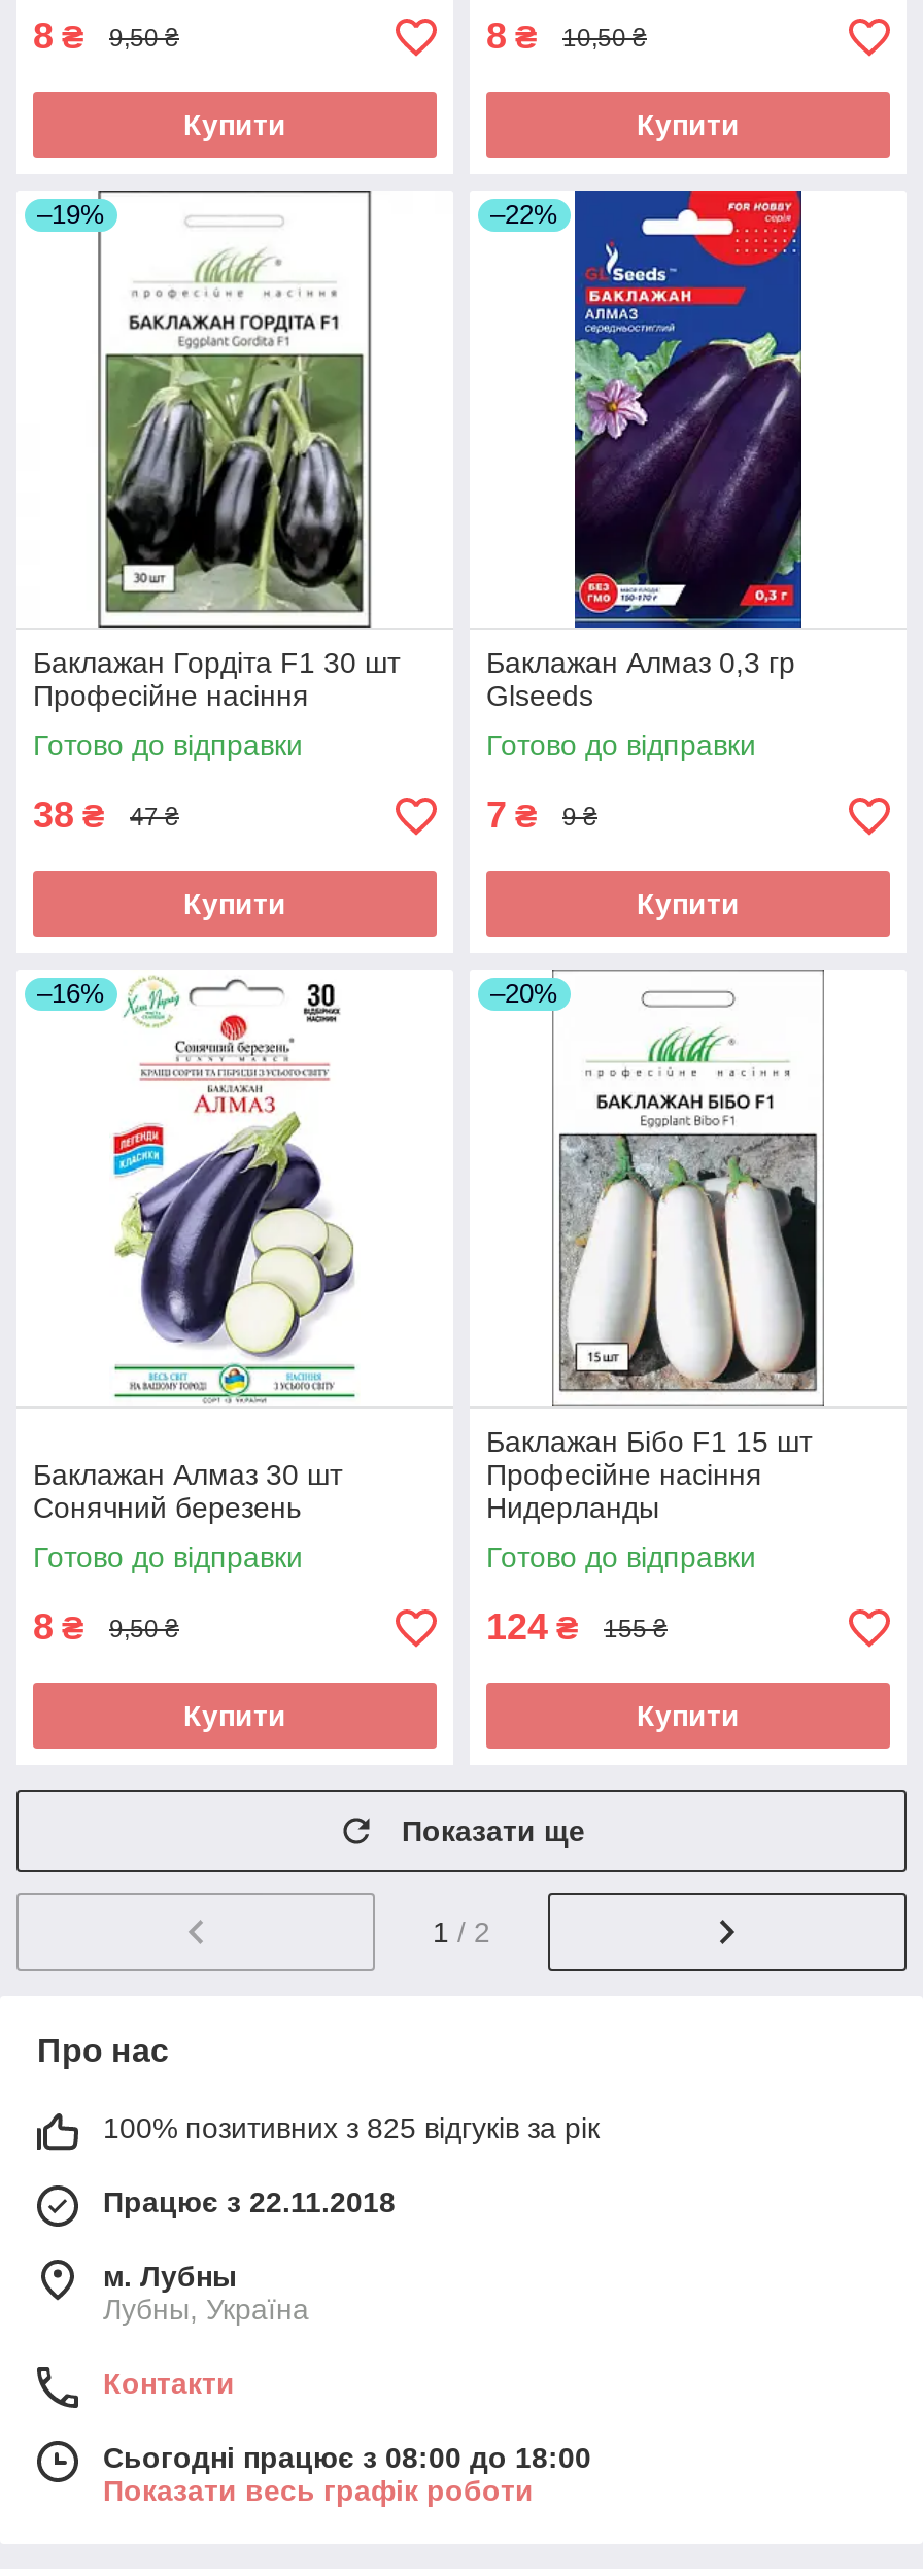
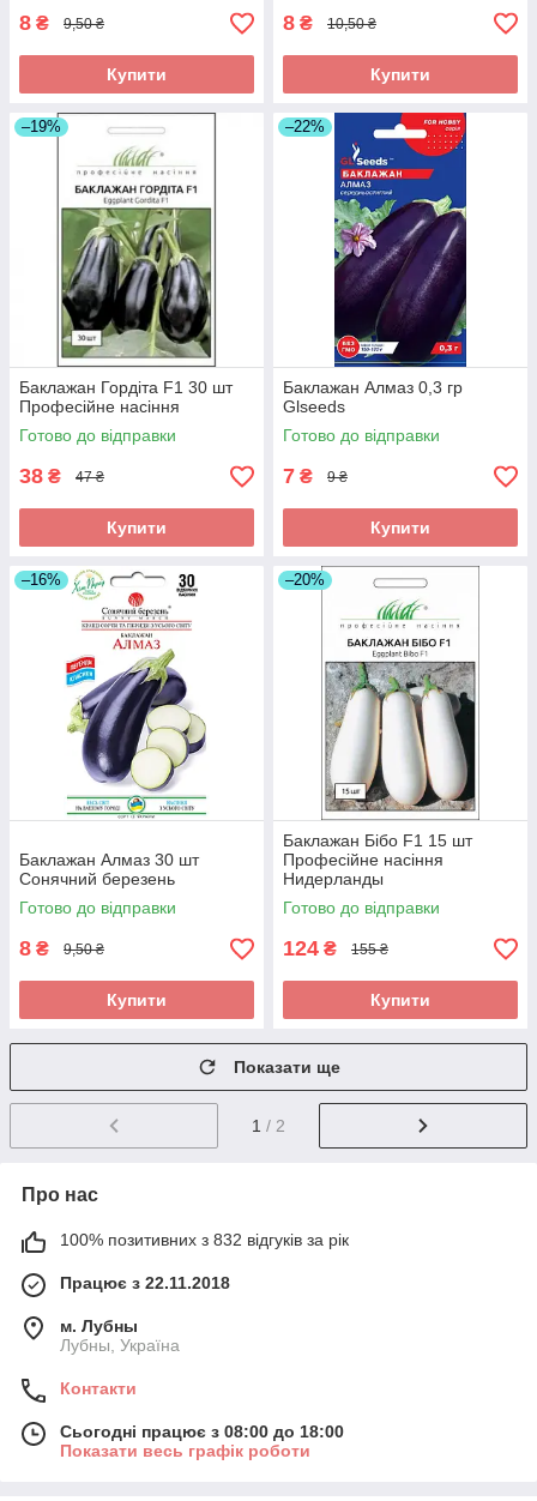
[103,2111,600,2144] 100% позитивних з 825 відгуків за рік -> [60,1230,349,1249] 100% позитивних з 832 відгуків за рік

